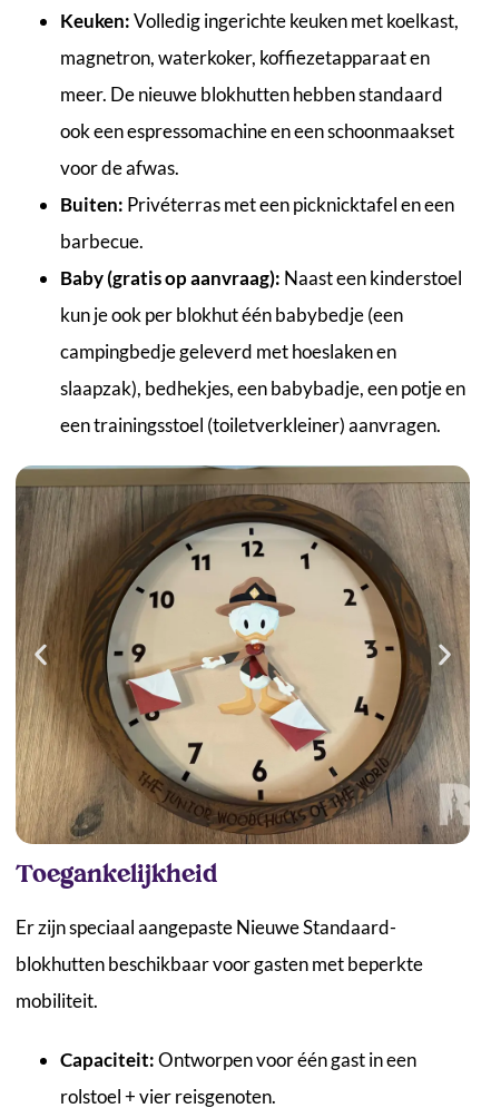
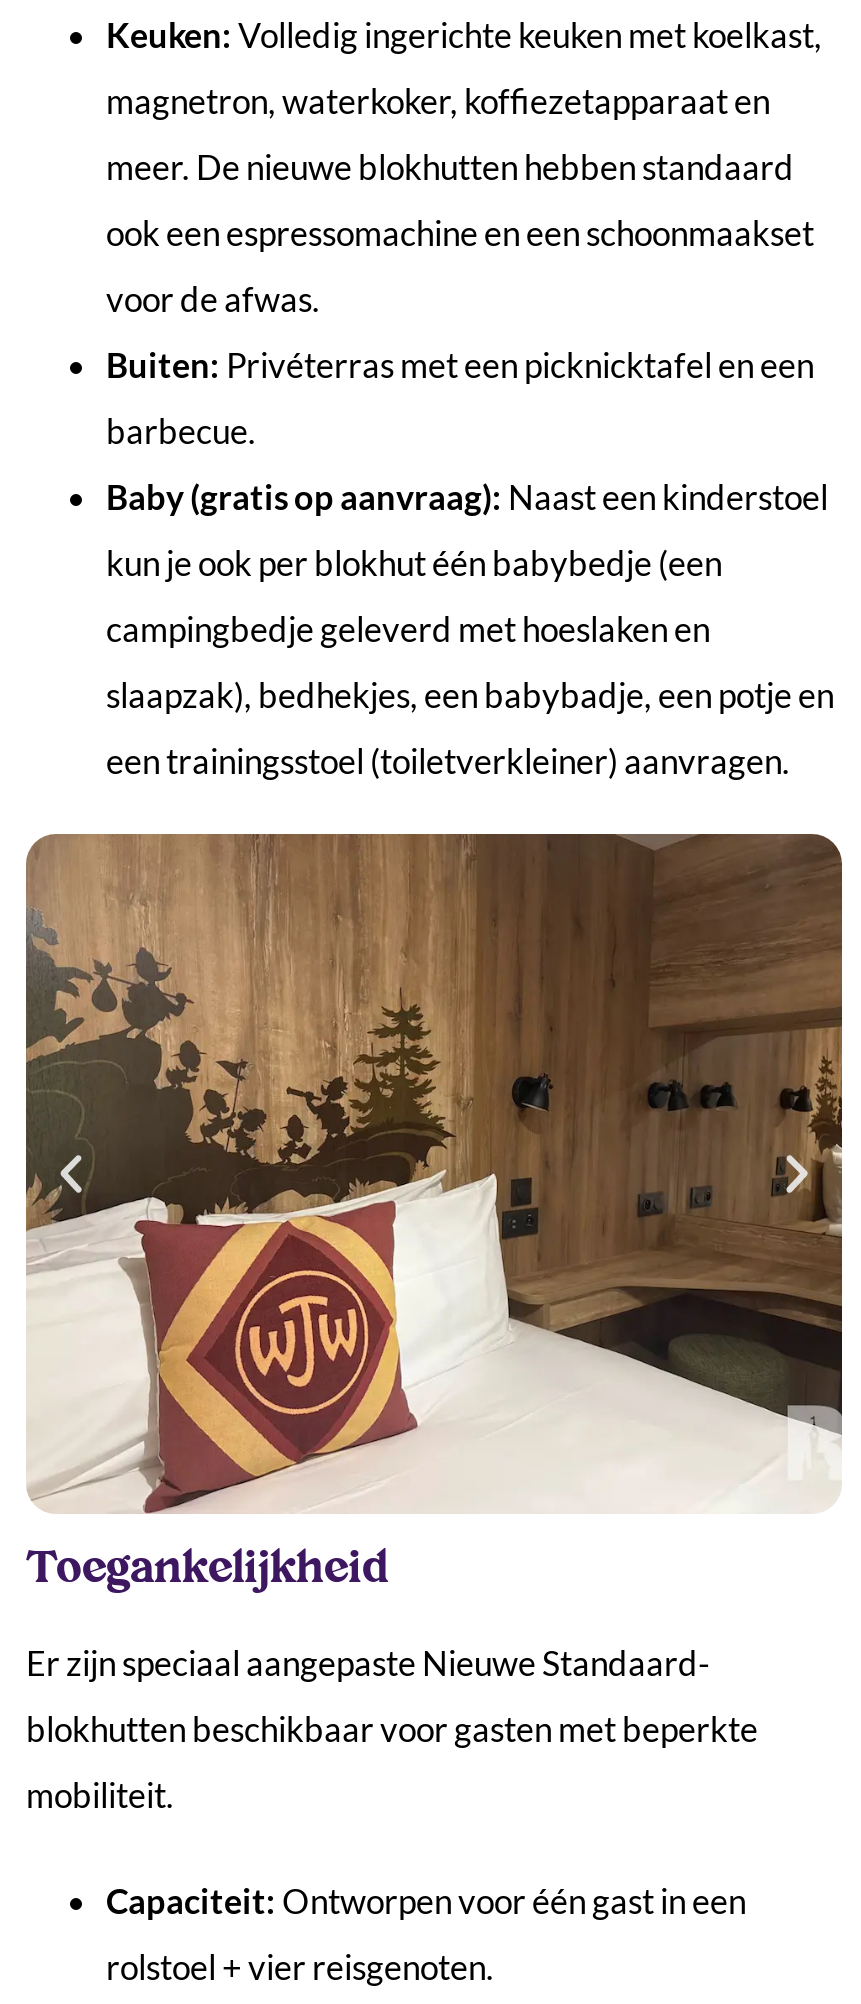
[16,464,471,845] [image] -> [26,832,844,1514] [image]

